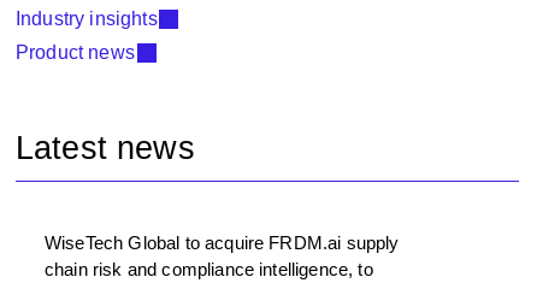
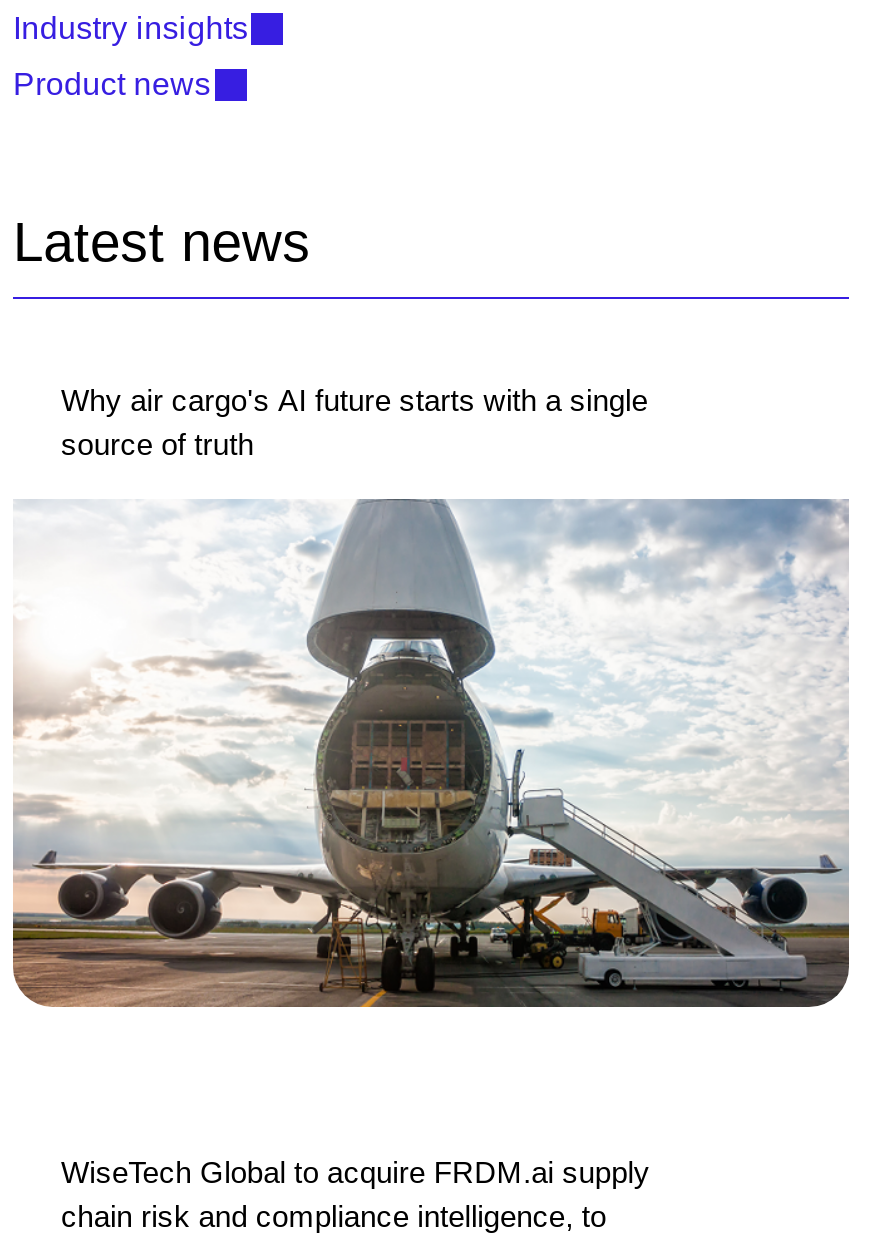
none -> [11,497,851,1009] [image]
none -> [61,383,648,461] Why air cargo's AI future starts with a single | source of truth

